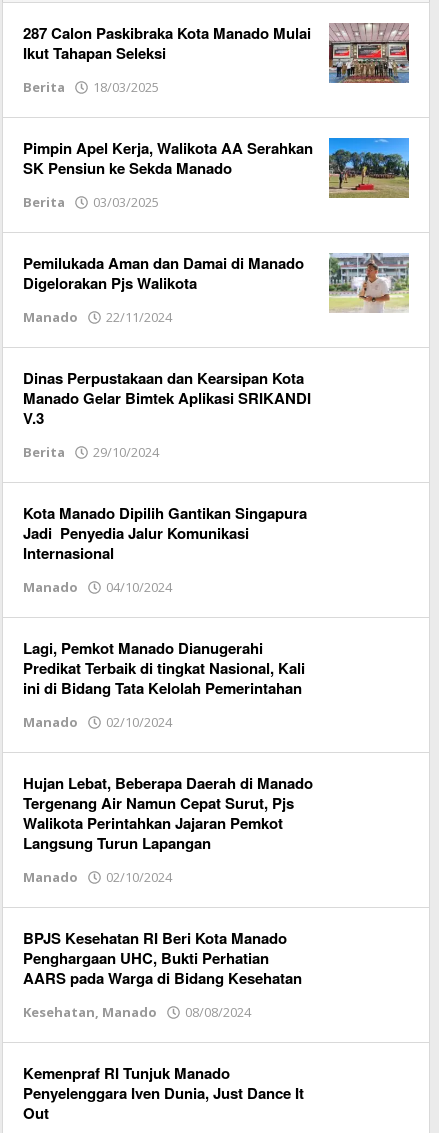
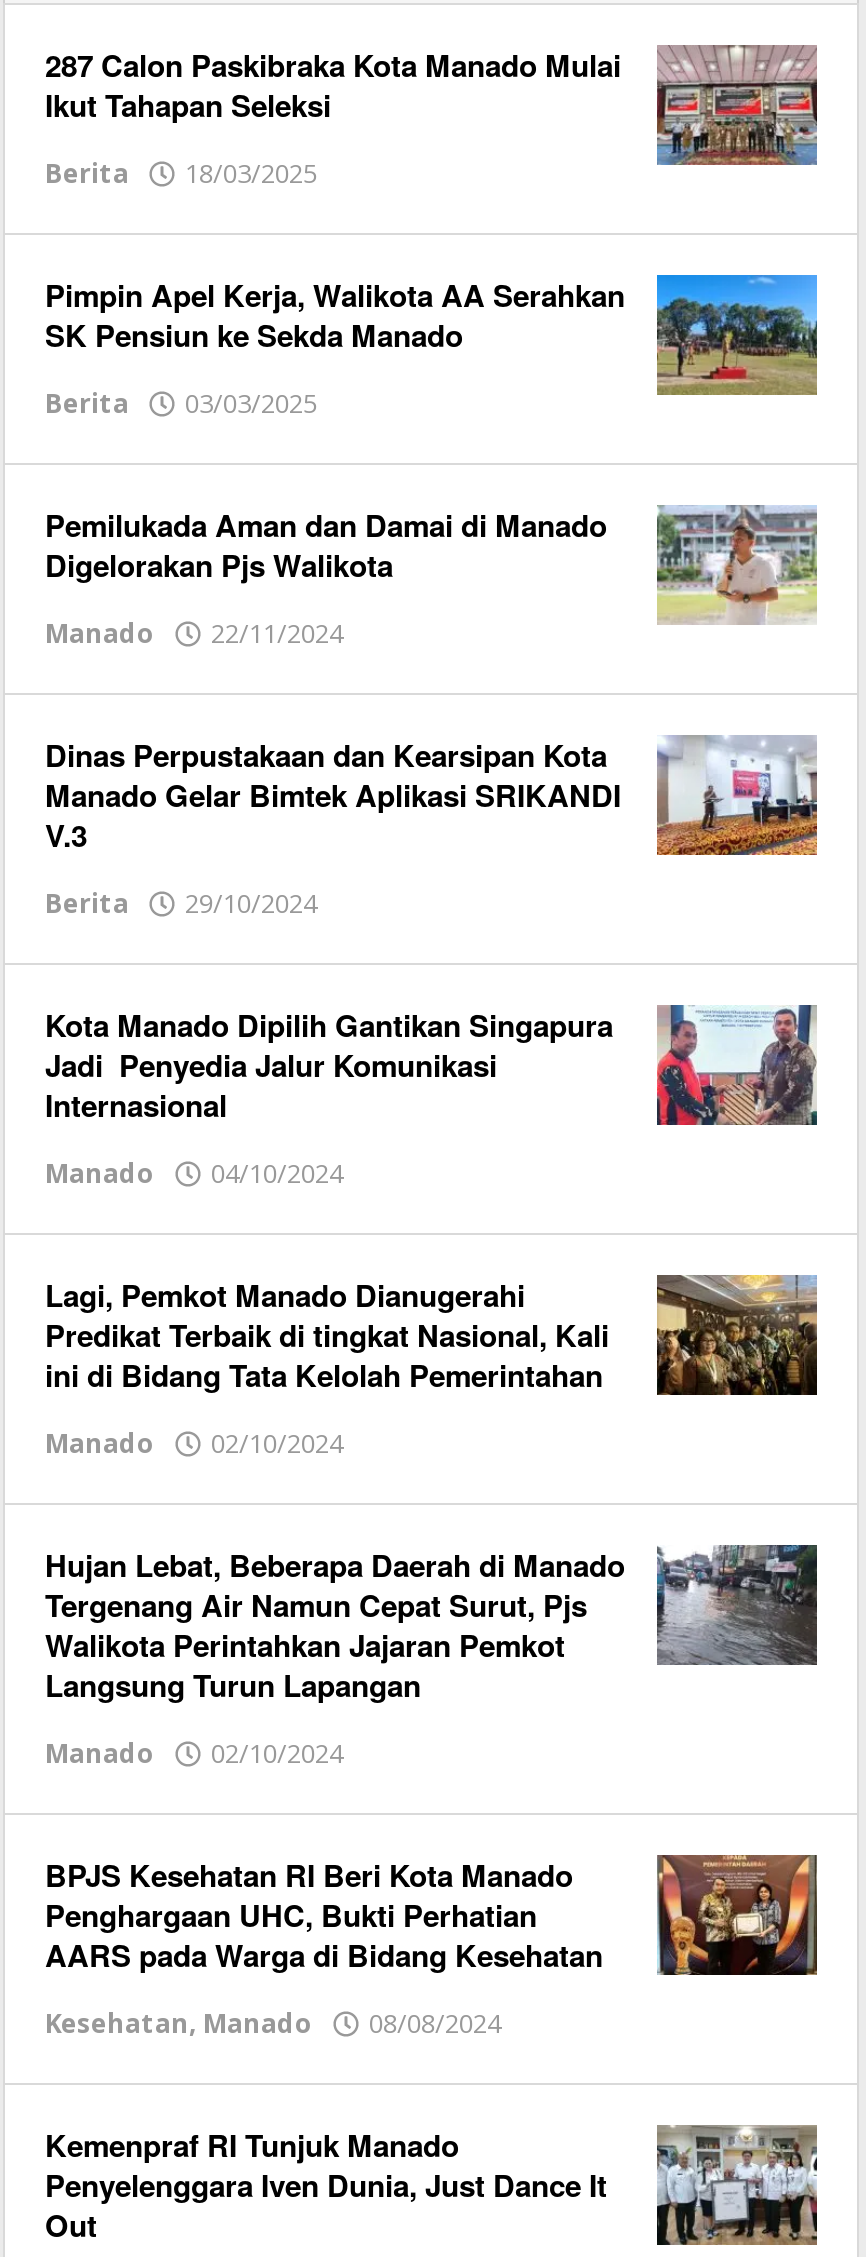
none -> [655,733,819,857] [image]
none -> [655,1003,819,1127] [image]
none -> [655,1273,819,1397] [image]
none -> [655,1543,819,1667] [image]
none -> [655,1853,819,1977] [image]
none -> [655,2123,819,2247] [image]

